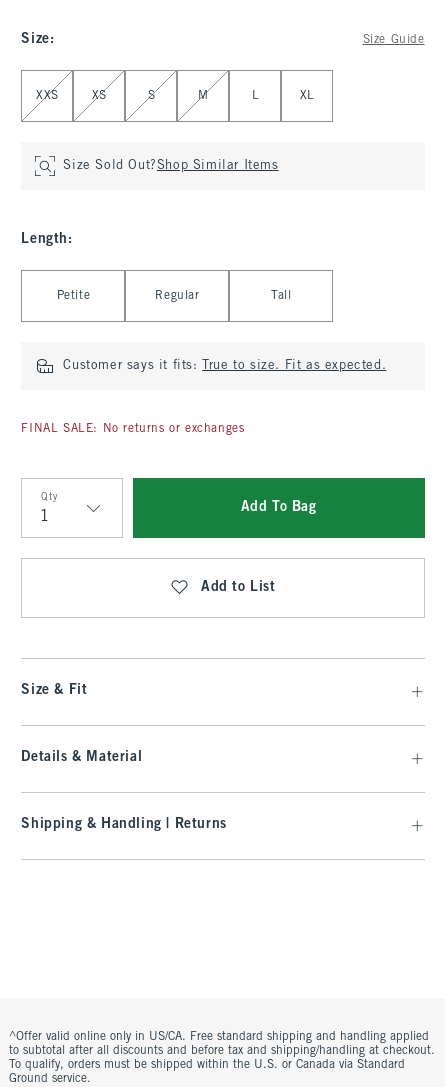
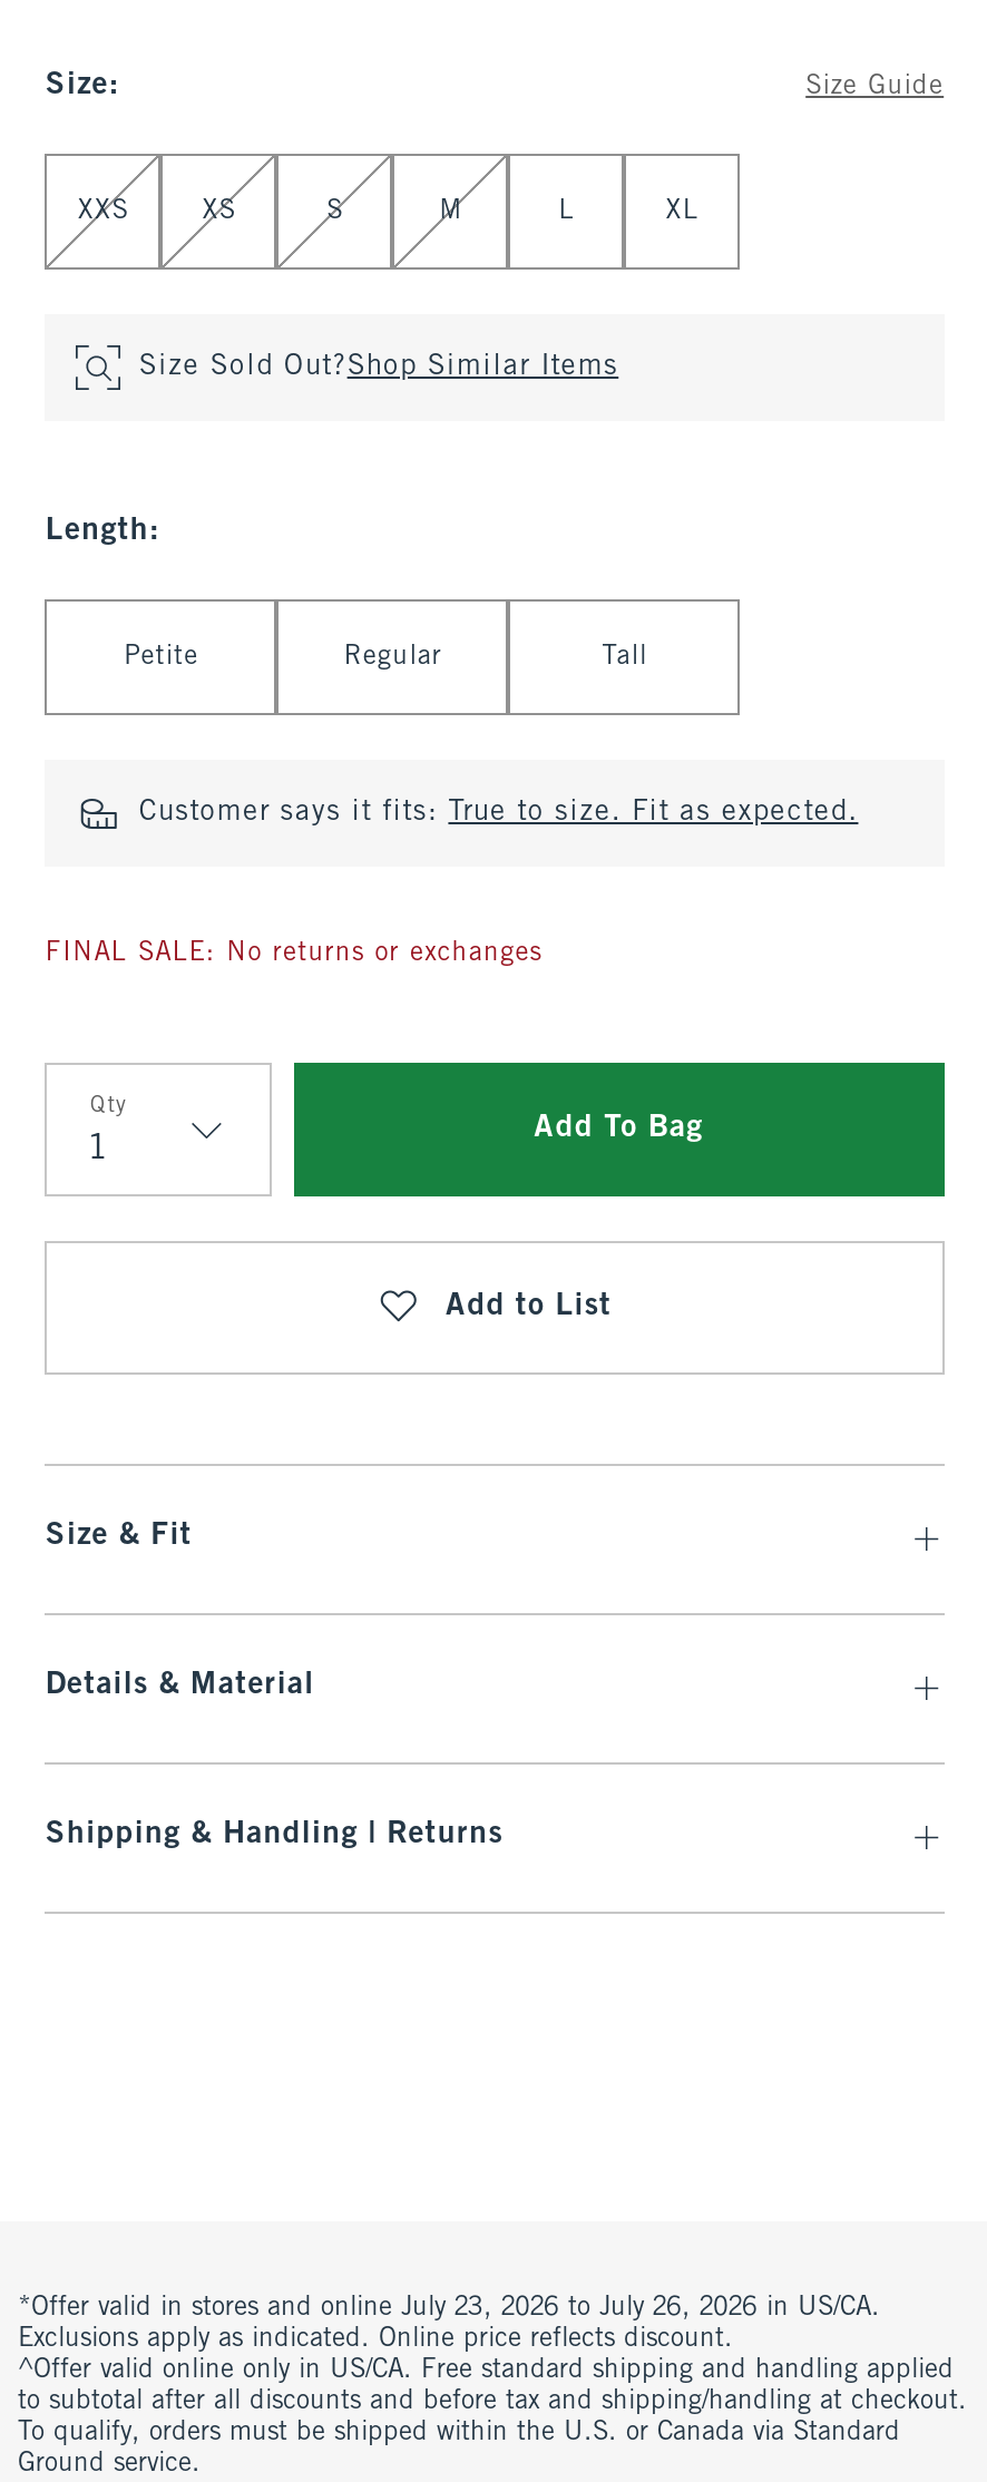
none -> [18,2295,880,2353] *Offer valid in stores and online July 23, 2026 to July 26, 2026 in US/CA. | Exclusions apply as indicated. Online price reflects discount.

